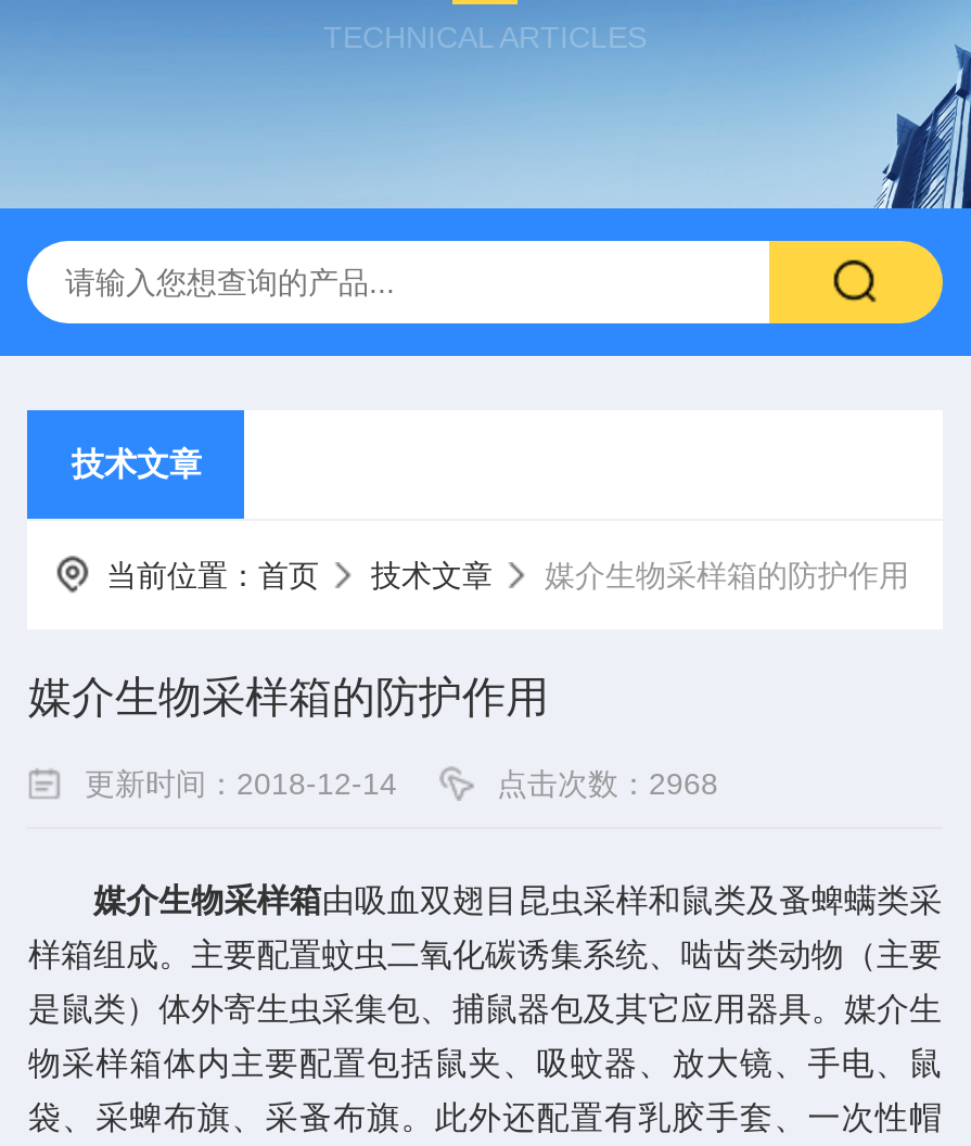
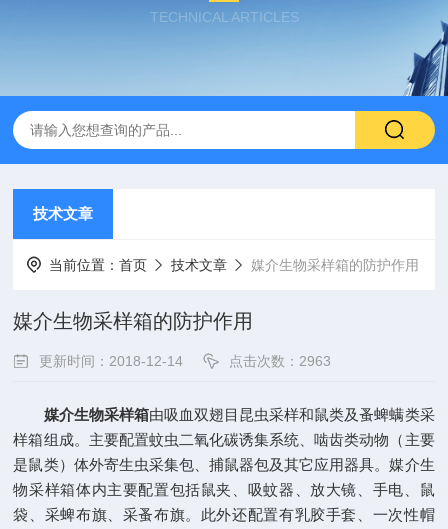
[497,766,718,801] 点击次数：2968 -> [229,353,331,369] 点击次数：2963

